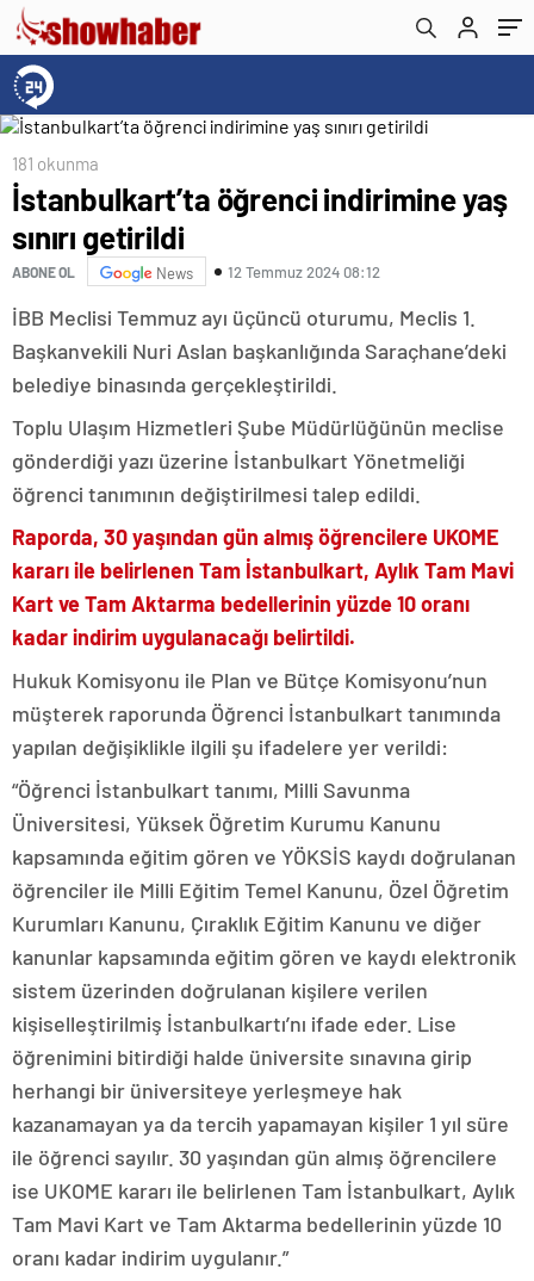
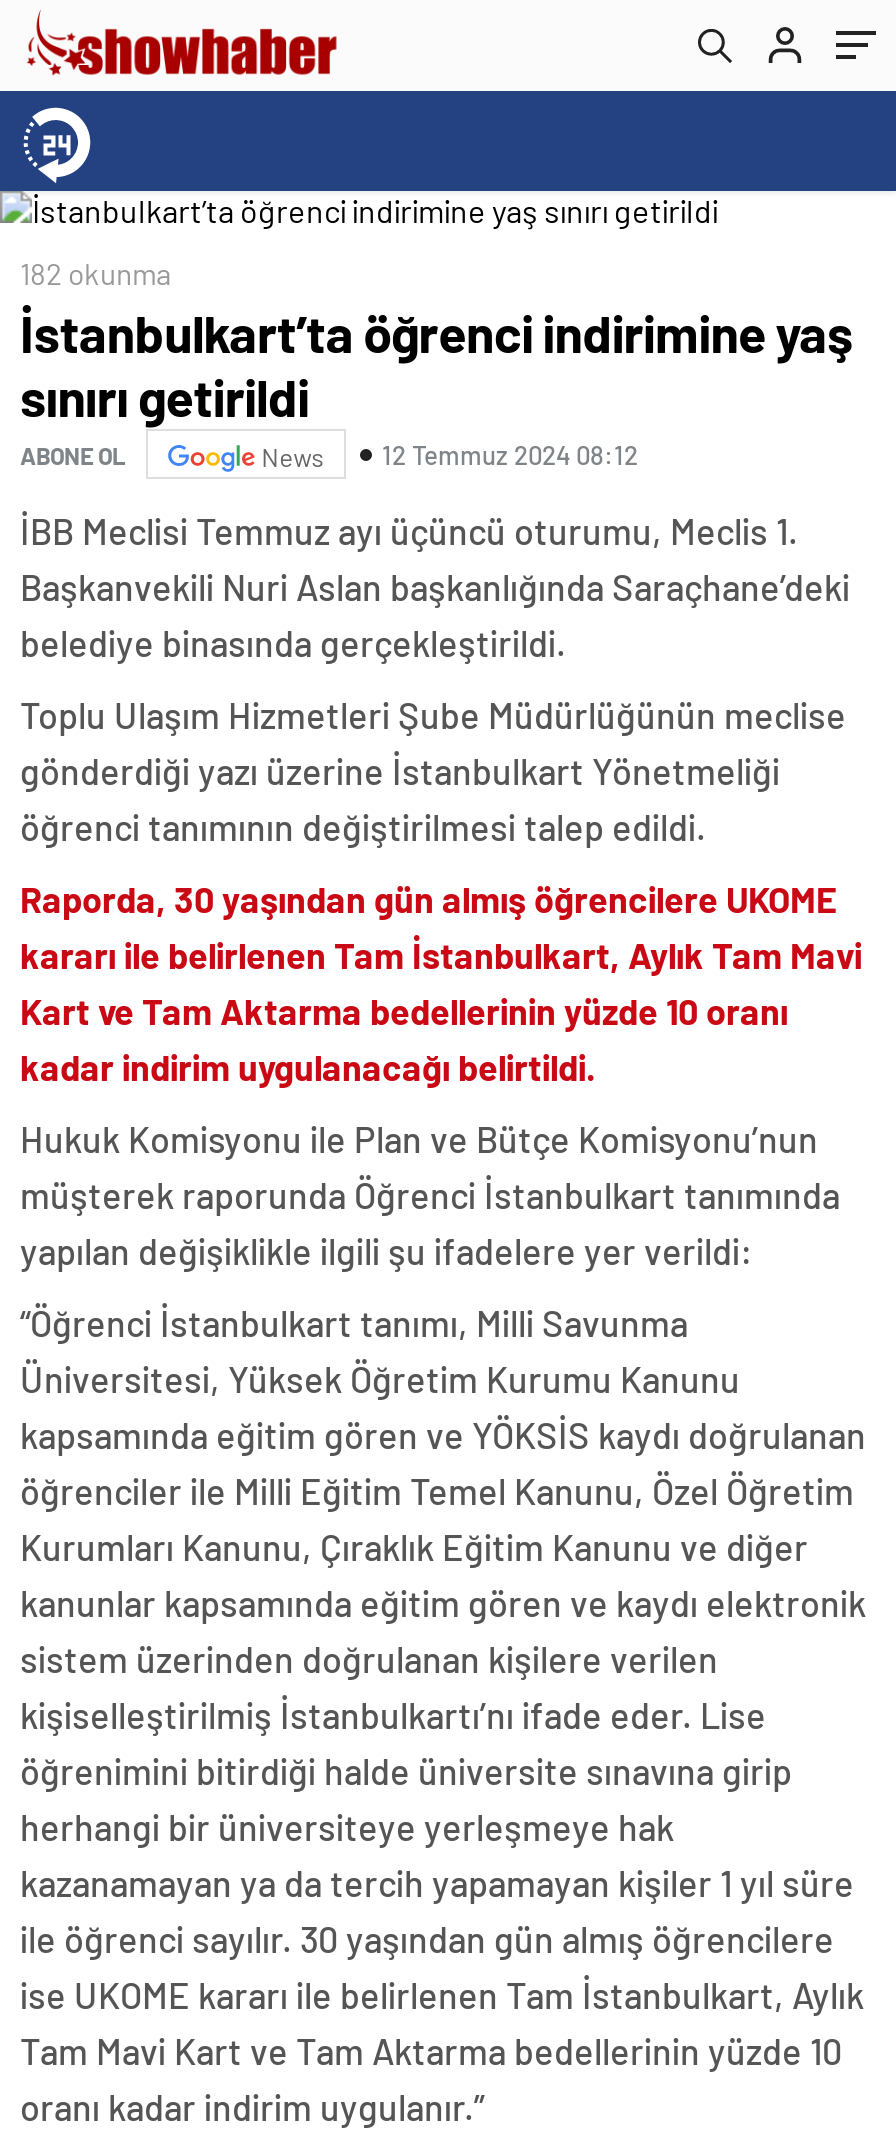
[12,153,99,174] 181 okunma -> [20,255,172,291] 182 okunma

